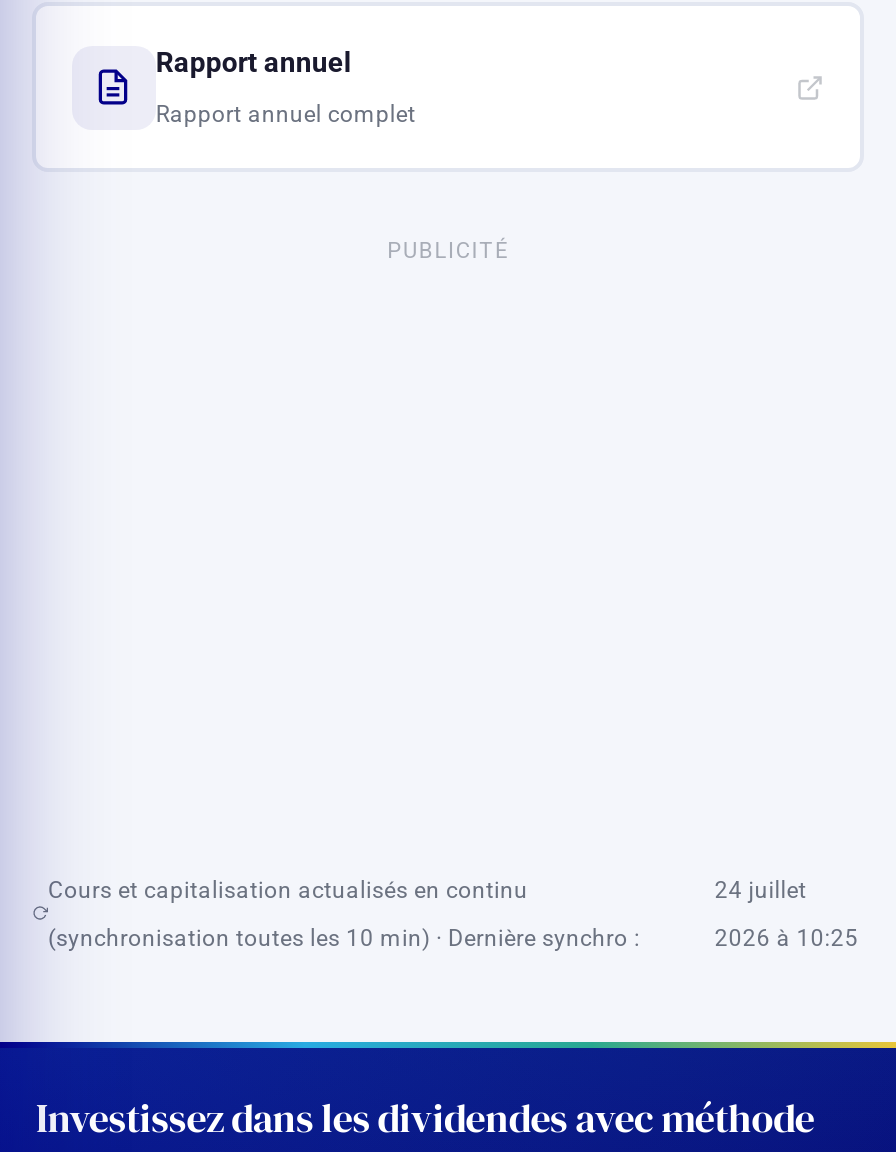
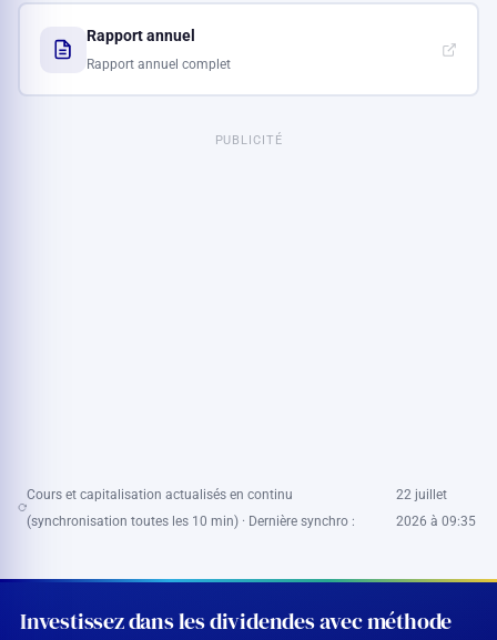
[714,876,806,904] 24 juillet -> [396,487,447,502] 22 juillet
[714,924,858,952] 2026 à 10:25 -> [396,513,476,529] 2026 à 09:35

